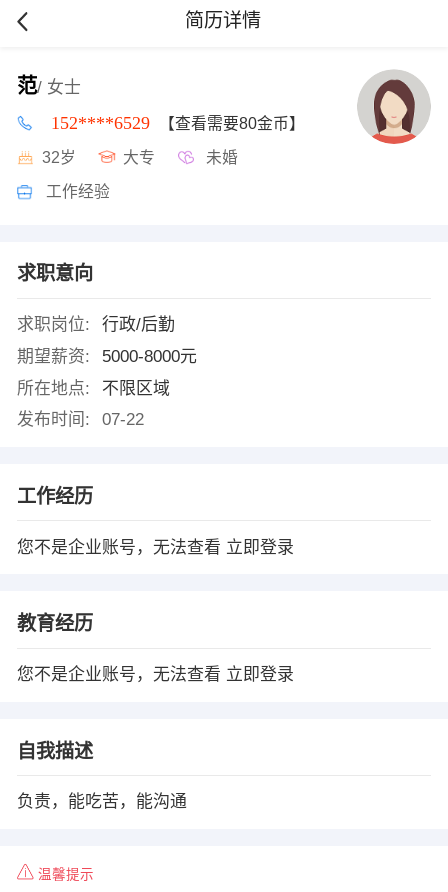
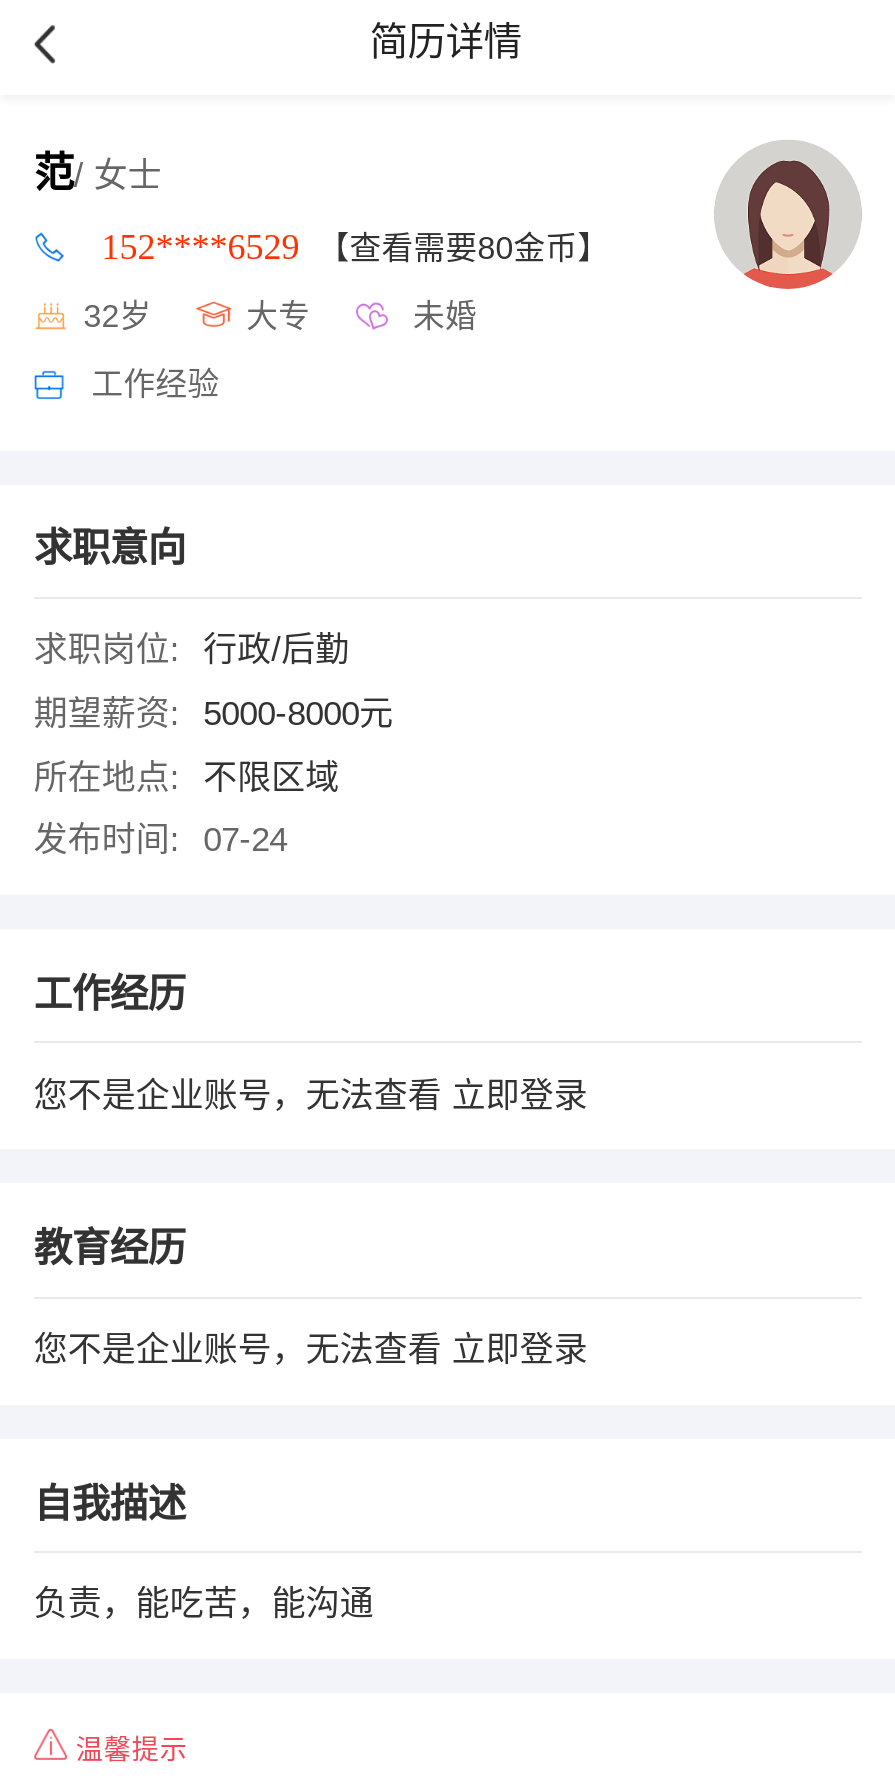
[17,410,144,429] 发布时间: 07-22 -> [34,822,287,860] 发布时间: 07-24

